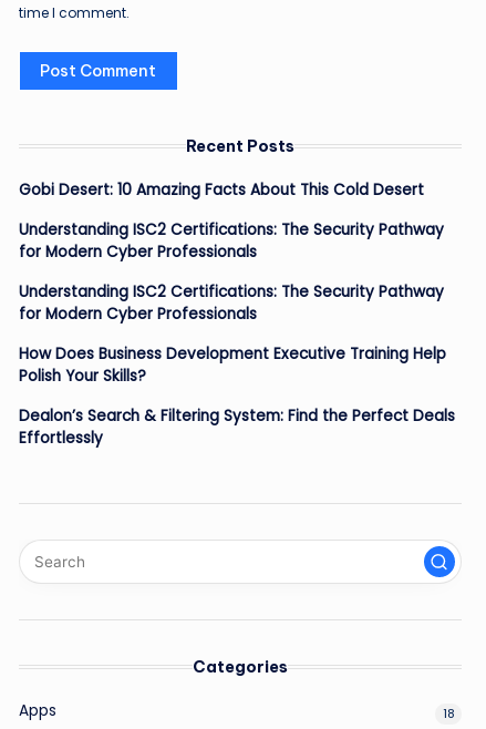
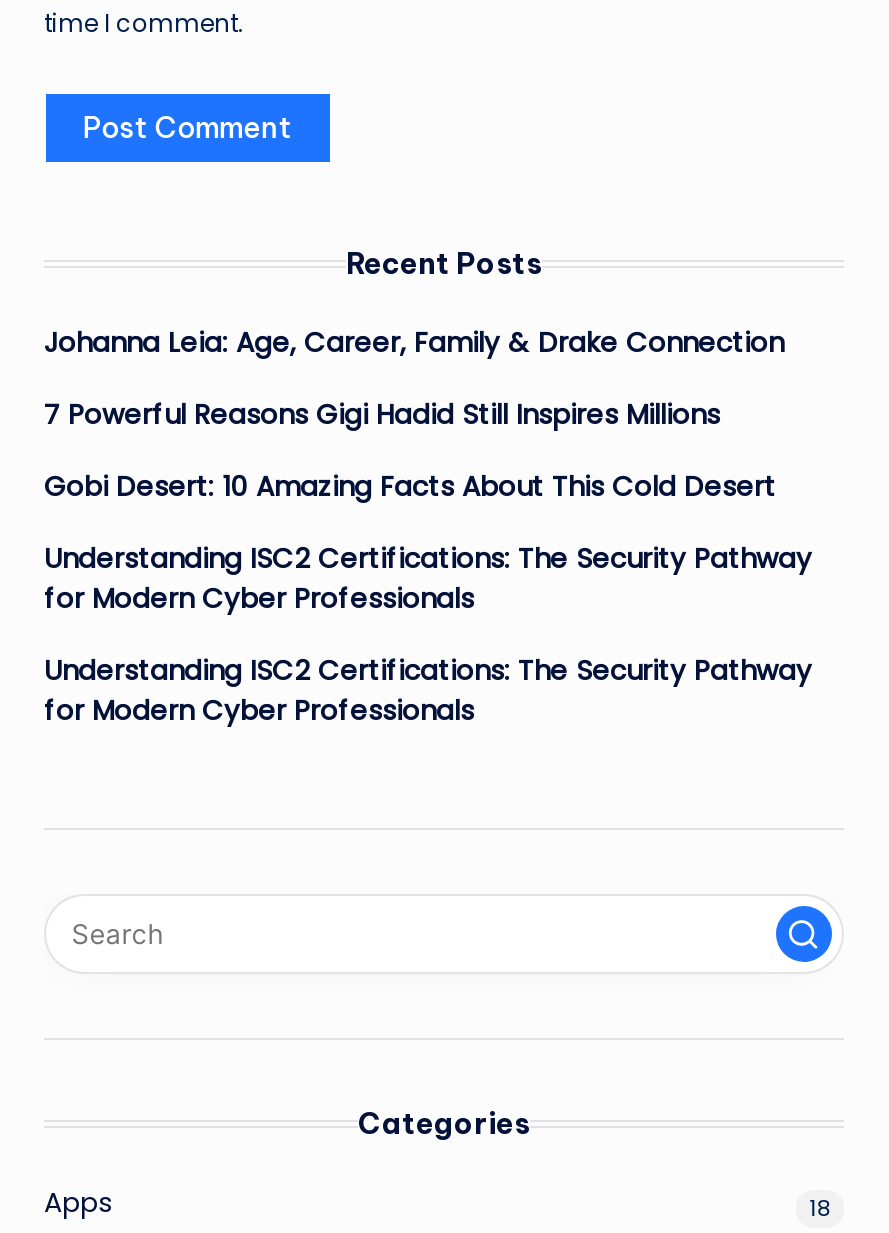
none -> [44,325,784,435] Johanna Leia: Age, Career, Family & Drake Connection | 7 Powerful Reasons Gigi Hadid Still Inspires Millions
moved [19,180,444,325] -> [44,469,812,731]: Gobi Desert: 10 Amazing Facts About This Cold Desert | Understanding ISC2 Certifications: The Security Pathway | for Modern Cyber Professionals | Understanding ISC2 Certifications: The Security Pathway | for Modern Cyber Professionals
[19,344,455,449] How Does Business Development Executive Training Help | Polish Your Skills? | Dealon’s Search & Filtering System: Find the Perfect Deals | Effortlessly -> none

